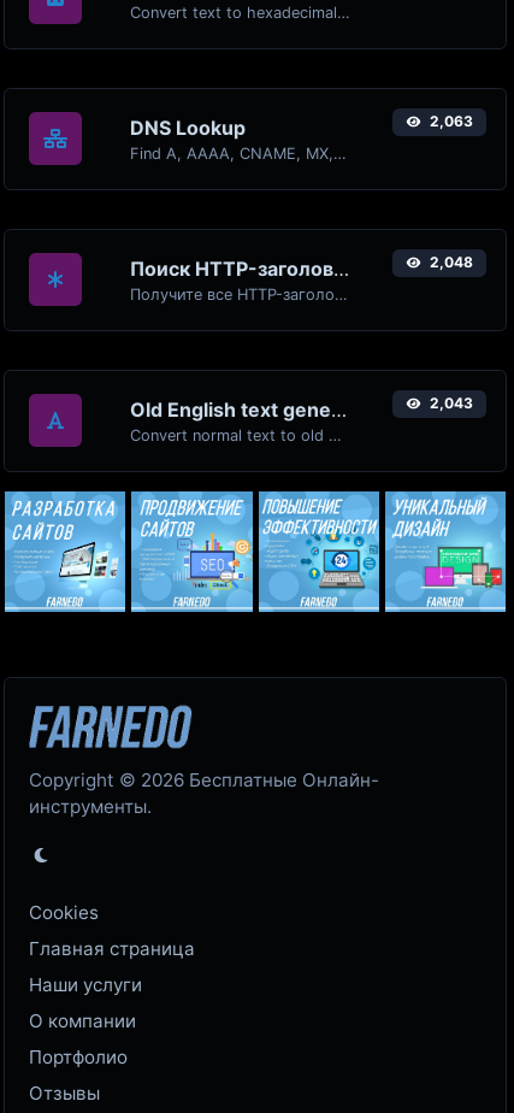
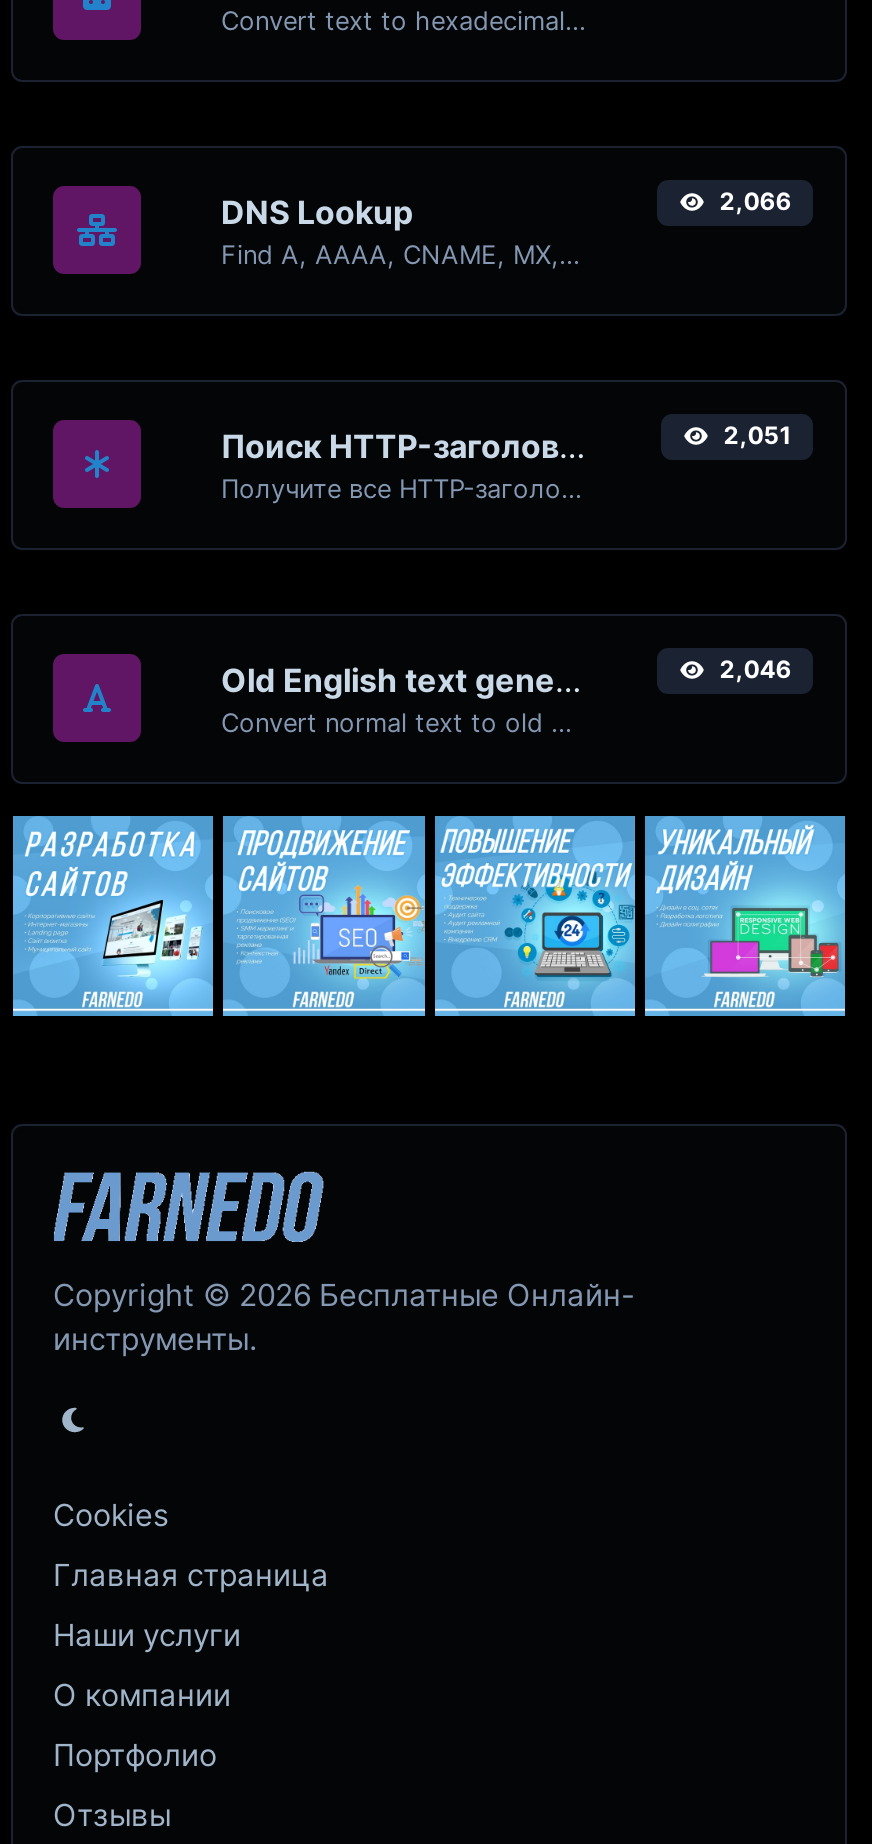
[426,112,473,130] 2,063 -> [713,187,791,217] 2,066
[426,253,473,271] 2,048 -> [717,421,791,451] 2,051
[426,394,473,412] 2,043 -> [713,655,791,685] 2,046

